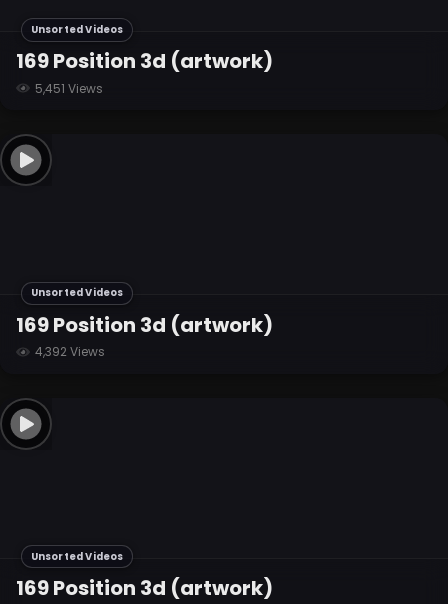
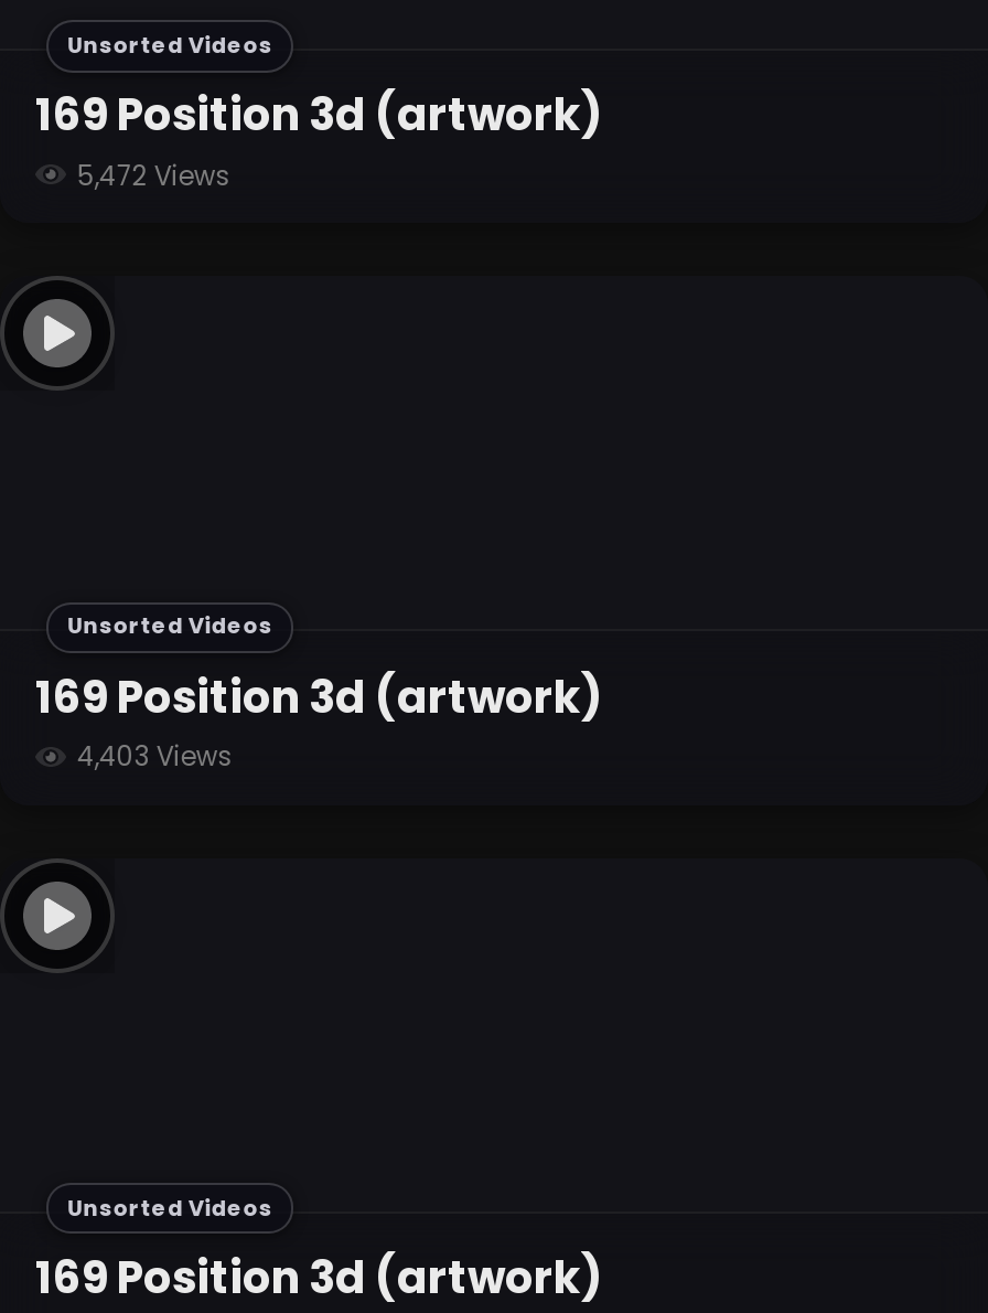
[32,80,103,97] 5,451 Views -> [70,156,231,193] 5,472 Views
[32,343,105,360] 4,392 Views -> [70,737,234,775] 4,403 Views

